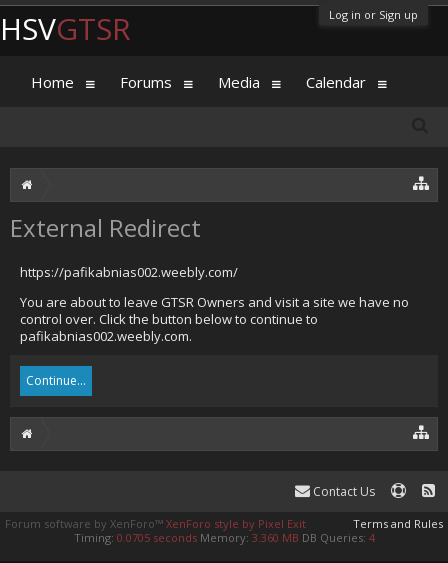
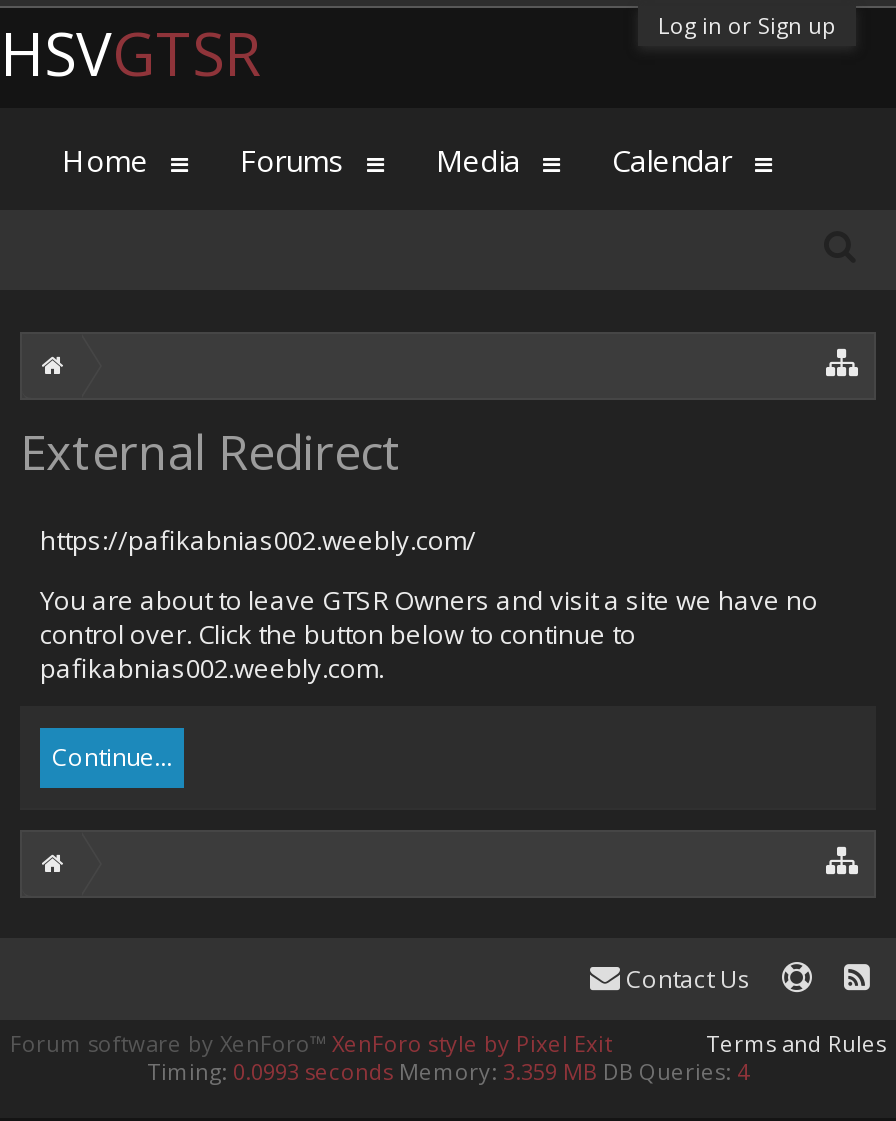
[73,530,374,545] Timing: 0.0705 seconds Memory: 3.360 MB DB Queries: 4 -> [147,1056,749,1086] Timing: 0.0993 seconds Memory: 3.359 MB DB Queries: 4

